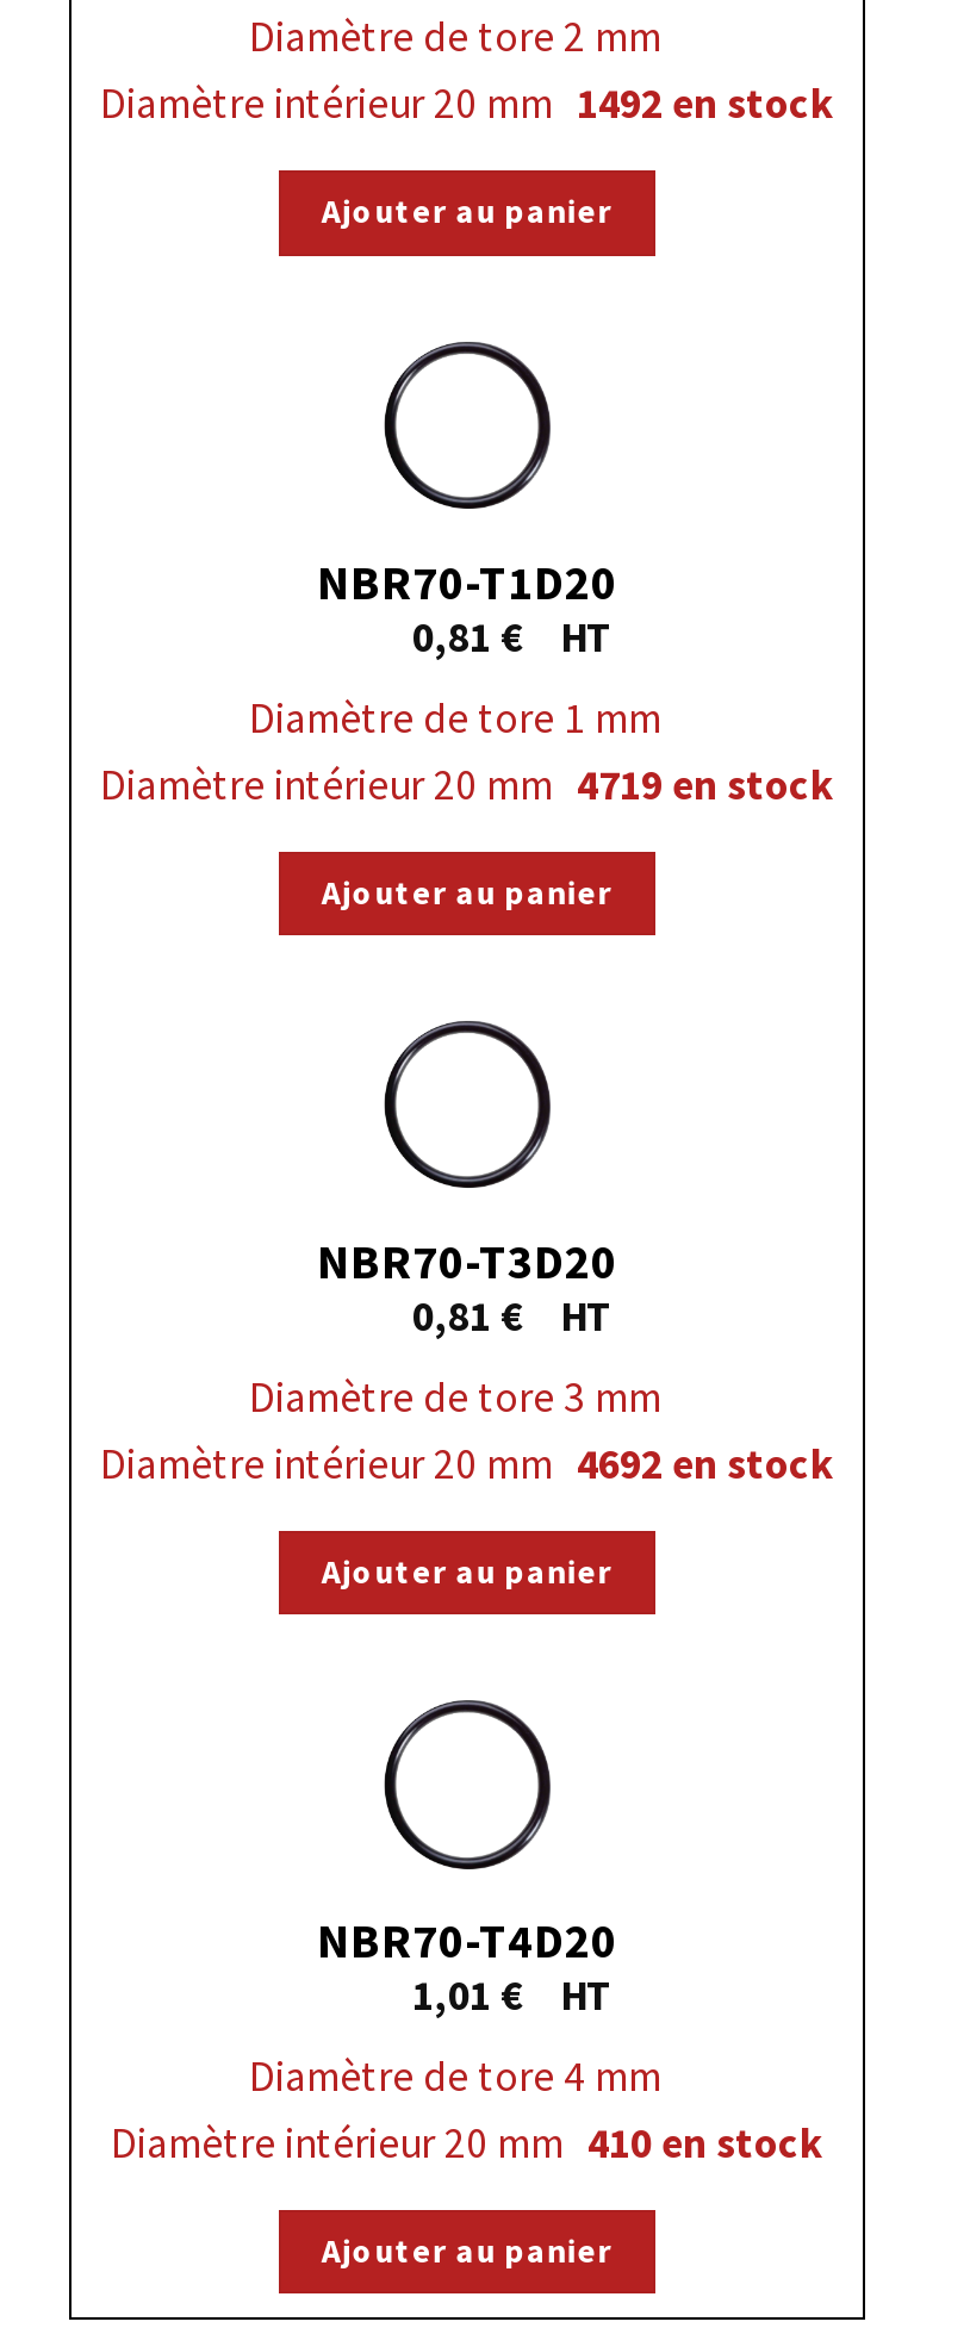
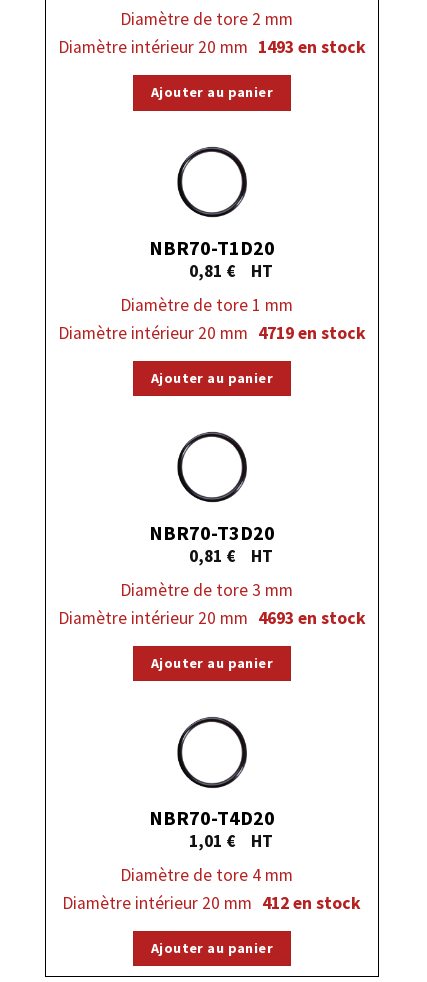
[100,78,834,130] Diamètre intérieur 20 mm 1492 en stock -> [58,36,366,58] Diamètre intérieur 20 mm 1493 en stock
[100,1438,834,1490] Diamètre intérieur 20 mm 4692 en stock -> [58,607,366,629] Diamètre intérieur 20 mm 4693 en stock
[111,2117,823,2170] Diamètre intérieur 20 mm 410 en stock -> [62,892,361,914] Diamètre intérieur 20 mm 412 en stock

